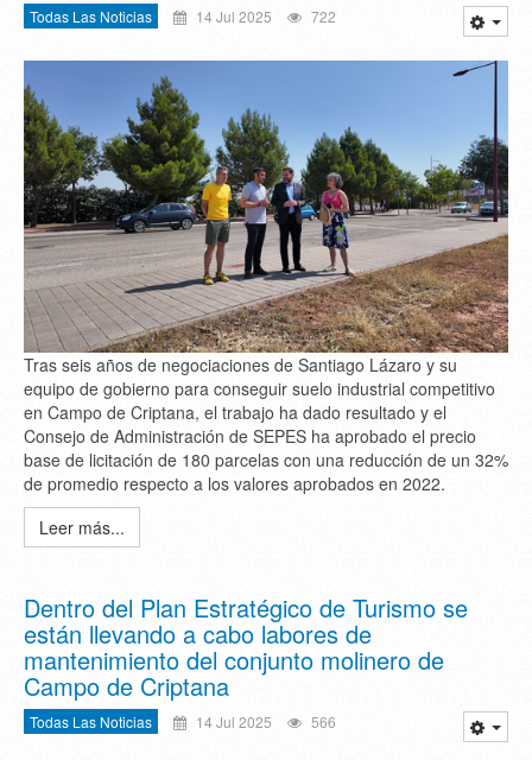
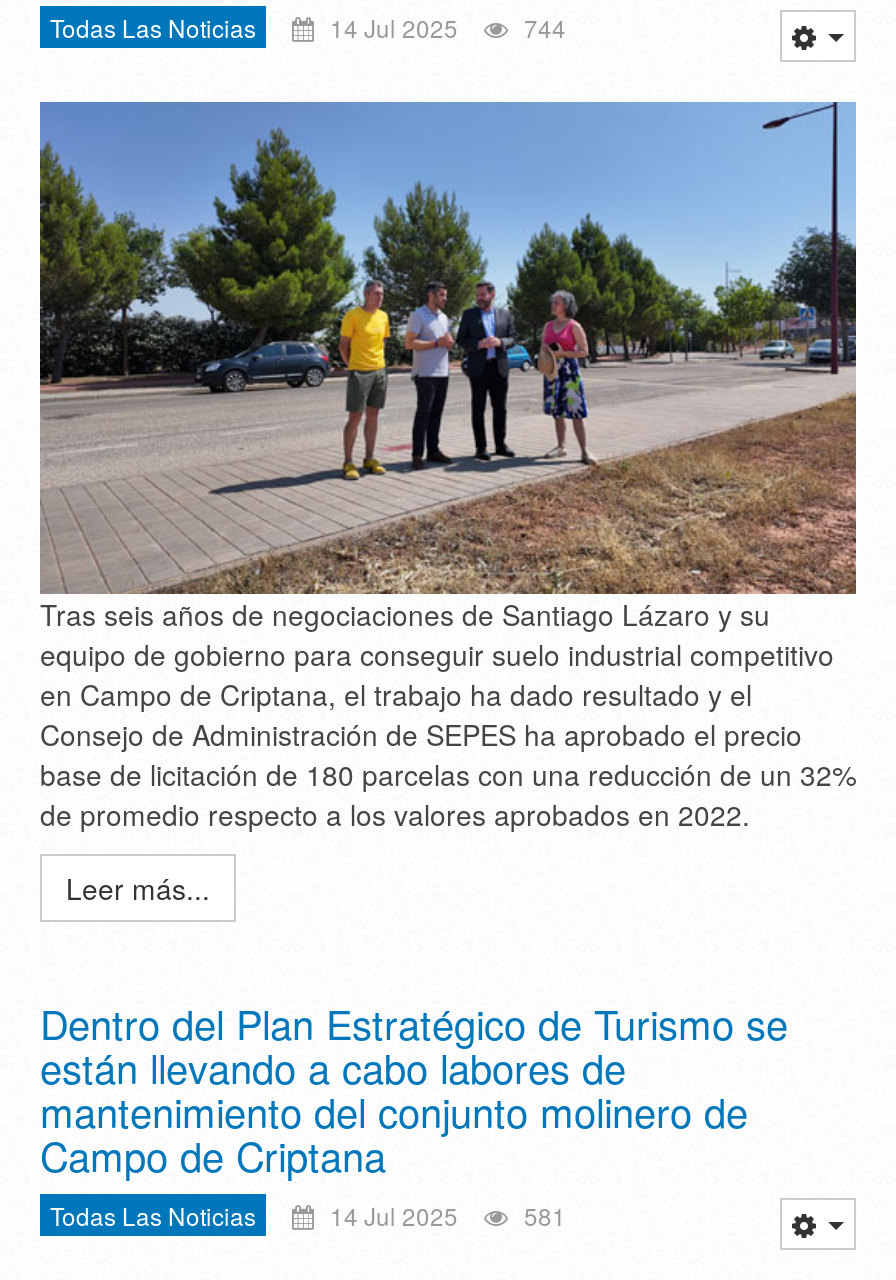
[30,6,336,26] Todas Las Noticias 14 Jul 2025 722 -> [50,9,566,43] Todas Las Noticias 14 Jul 2025 744
[30,711,336,731] Todas Las Noticias 14 Jul 2025 566 -> [50,1198,566,1232] Todas Las Noticias 14 Jul 2025 581

